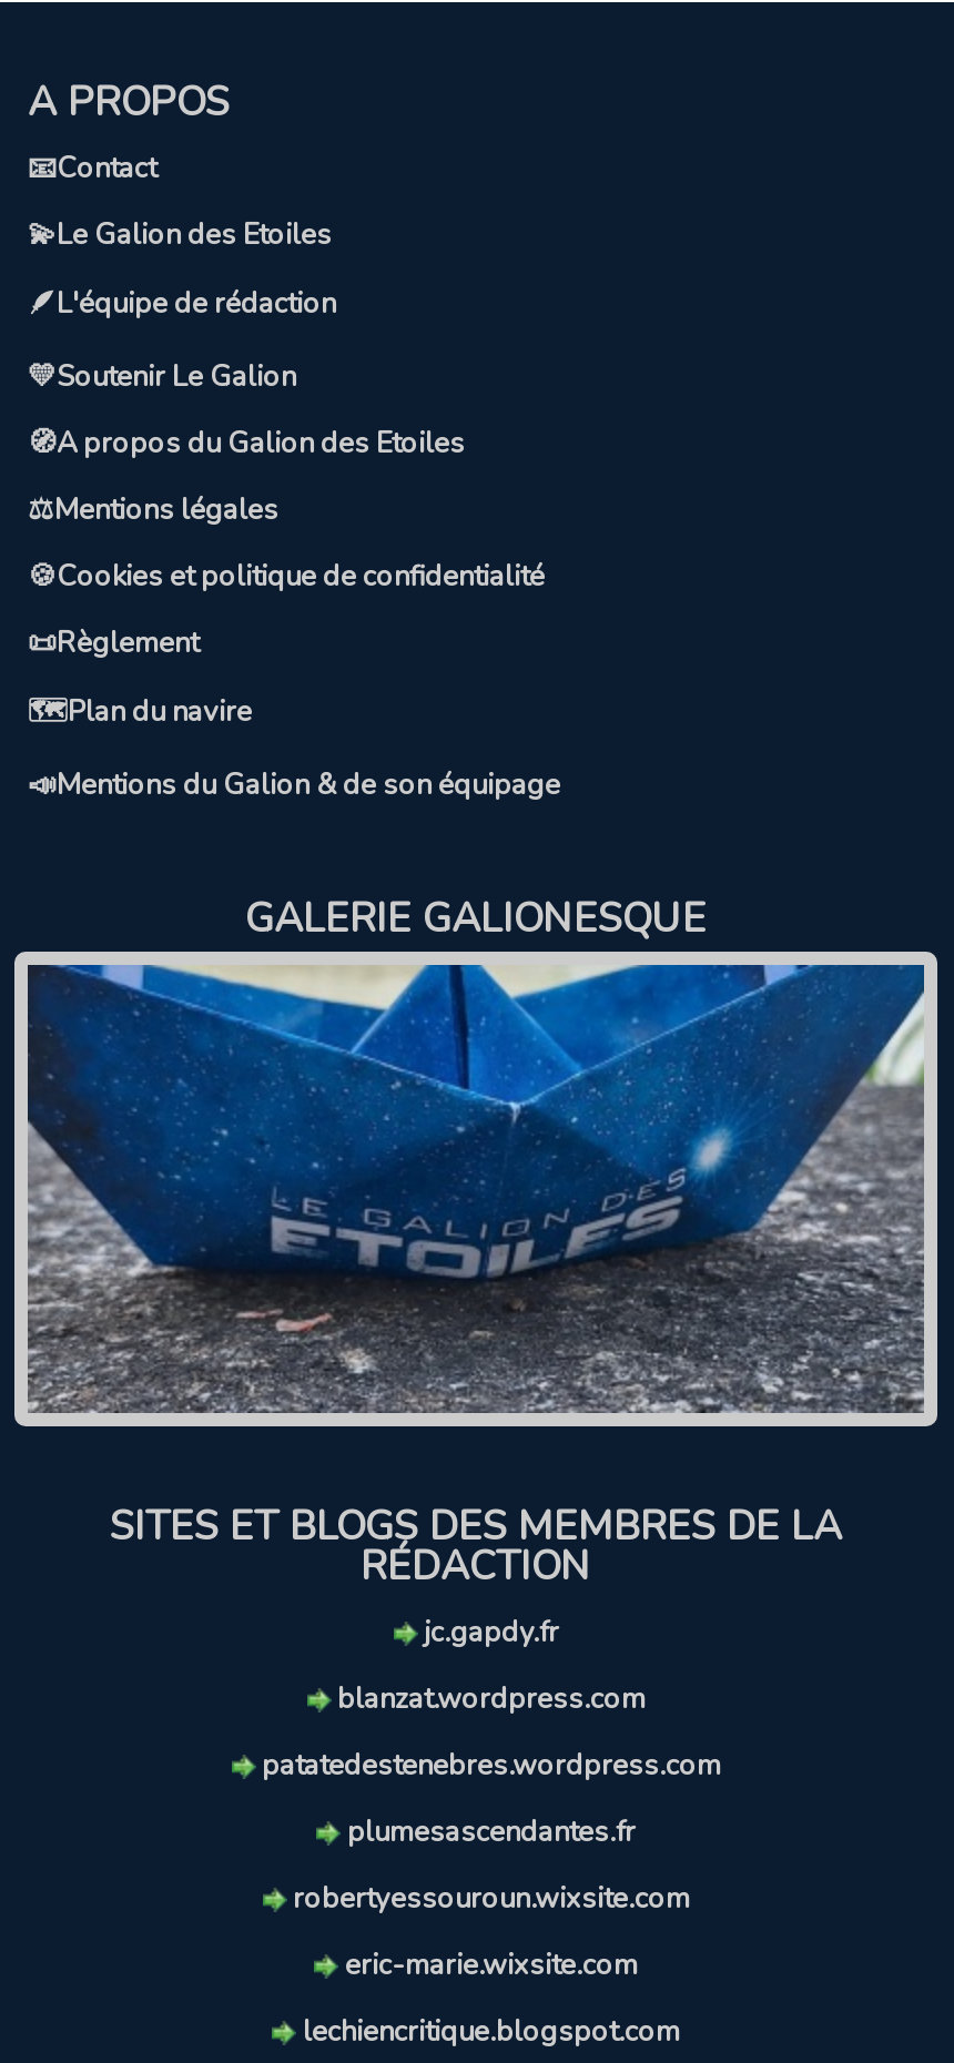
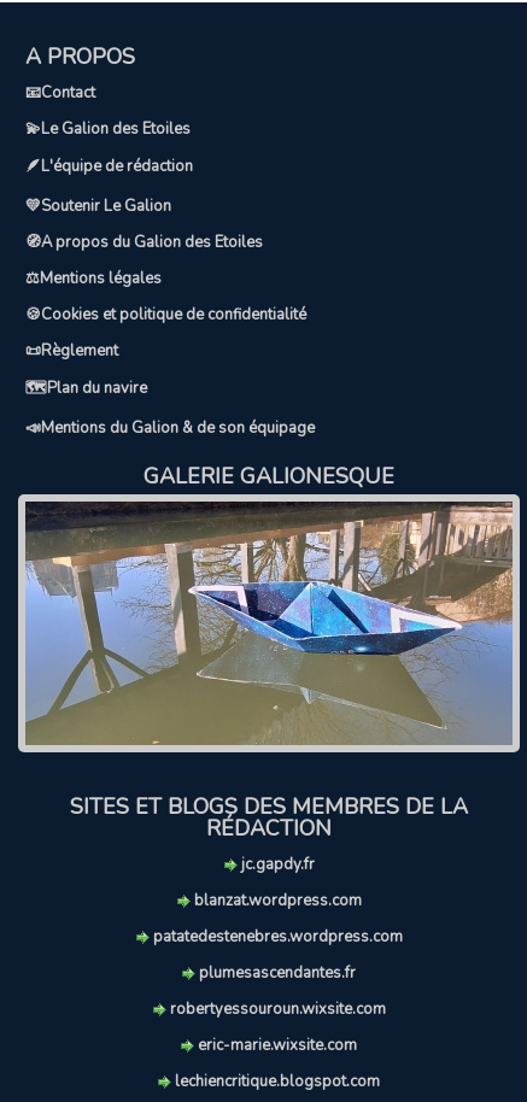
[26,963,926,1413] [image] -> [25,500,514,745] [image]

